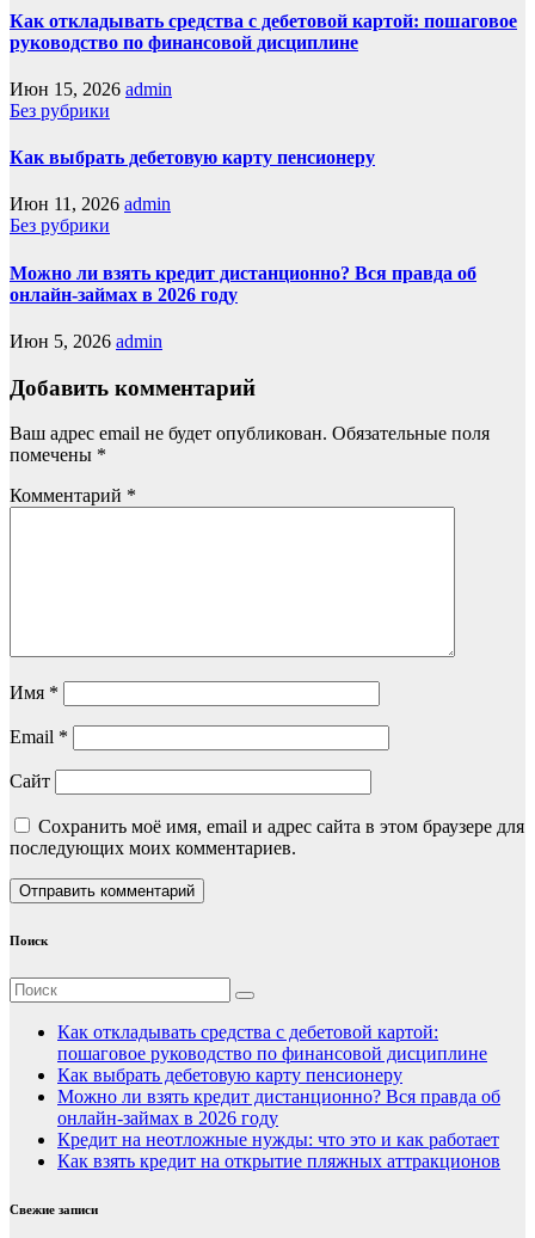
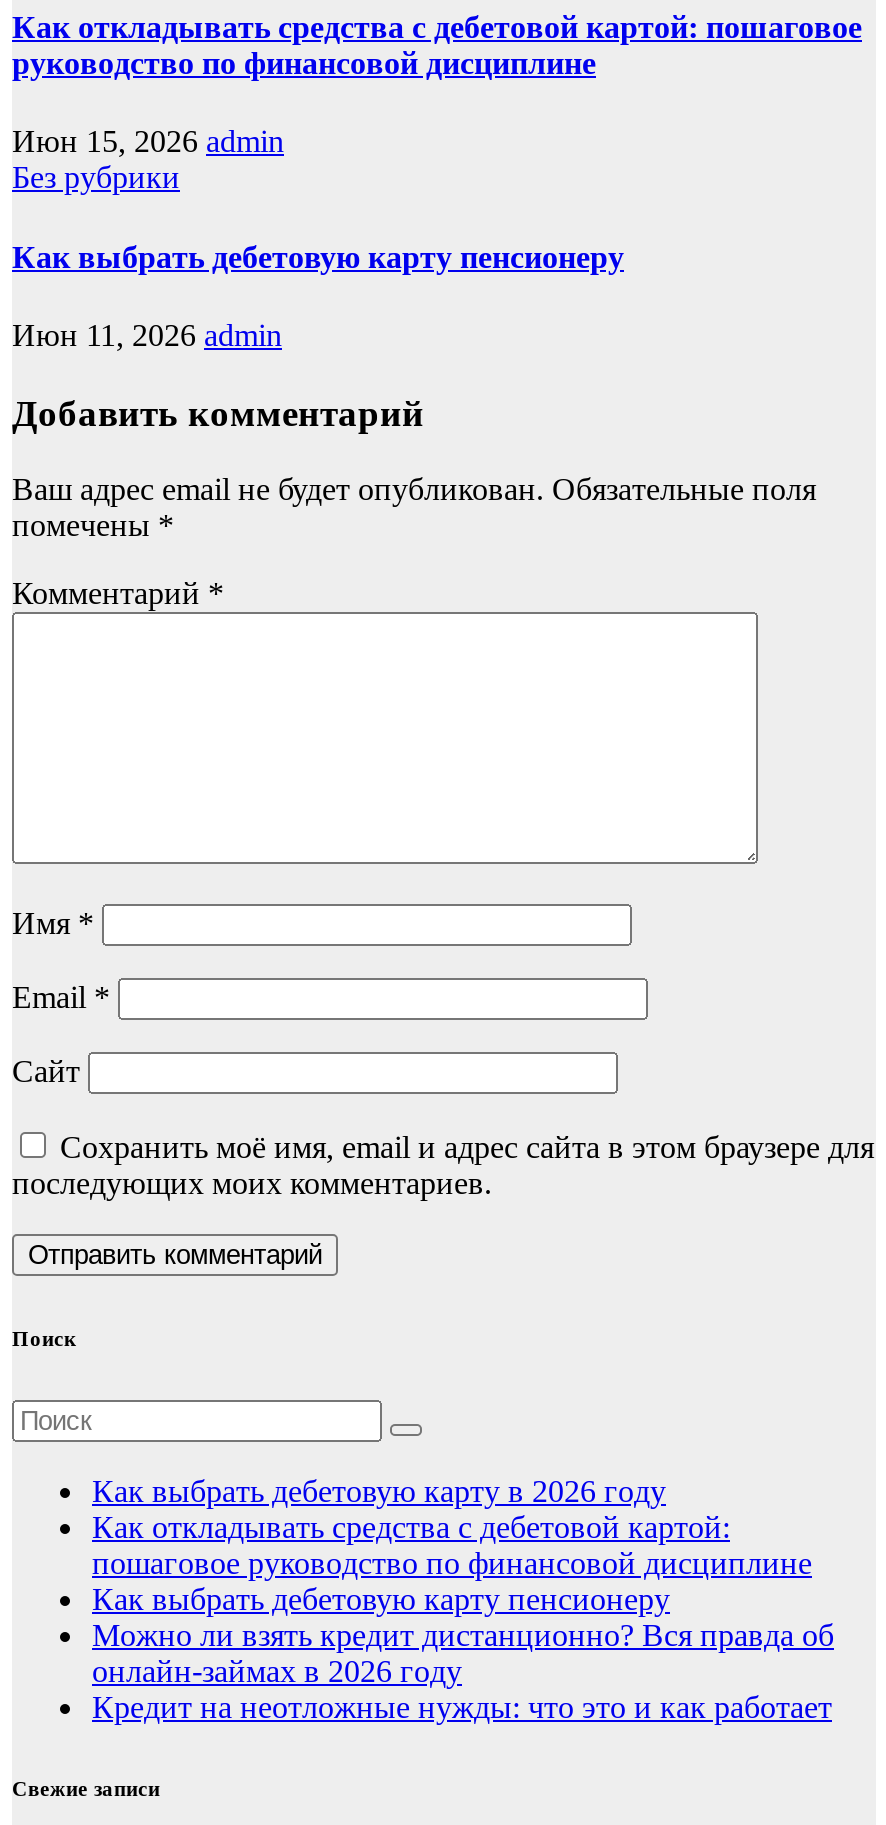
[10,216,476,351] Без рубрики | Можно ли взять кредит дистанционно? Вся правда об | онлайн-займах в 2026 году | Июн 5, 2026 admin -> none
none -> [92,1475,666,1509] Как выбрать дебетовую карту в 2026 году
[57,1151,500,1171] Как взять кредит на открытие пляжных аттракционов -> none

